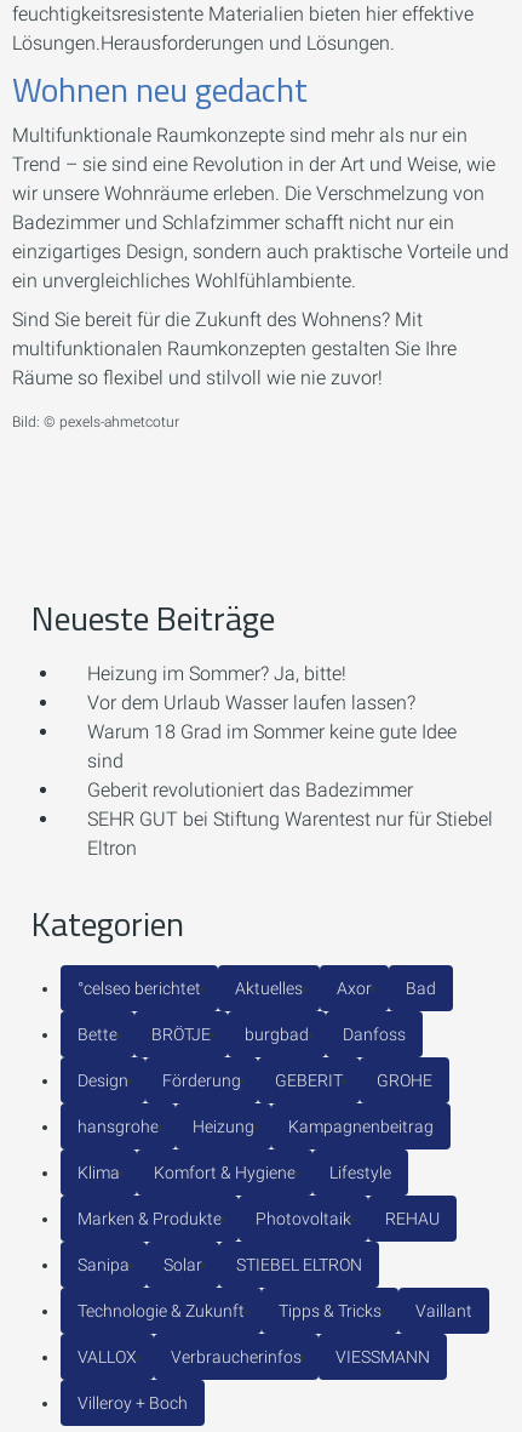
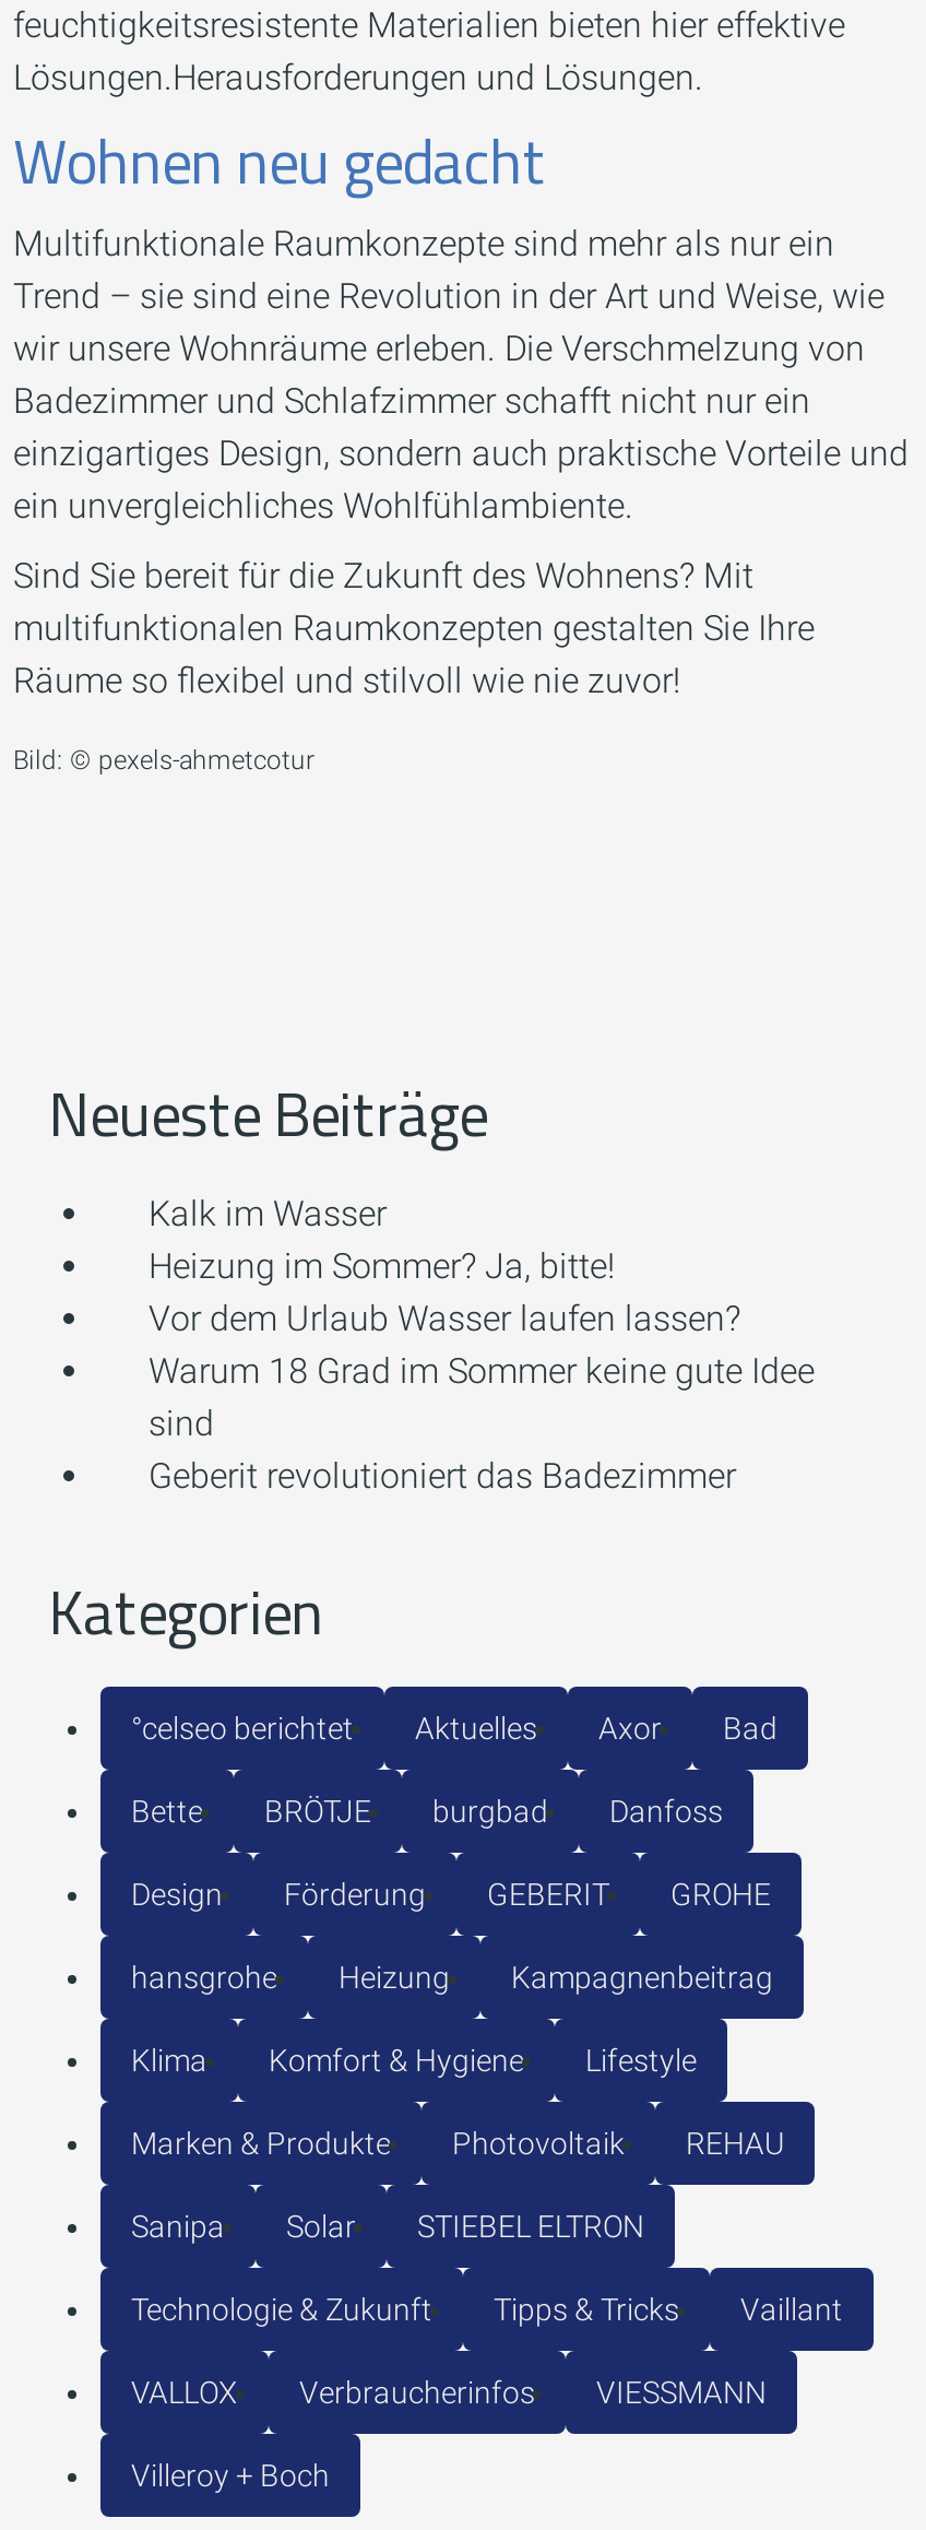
none -> [149,1194,387,1235] Kalk im Wasser
moved [87,663,457,802] -> [149,1246,815,1497]: Heizung im Sommer? Ja, bitte! | Vor dem Urlaub Wasser laufen lassen? | Warum 18 Grad im Sommer keine gute Idee | sind | Geberit revolutioniert das Badezimmer
[87,808,493,860] SEHR GUT bei Stiftung Warentest nur für Stiebel | Eltron -> none

